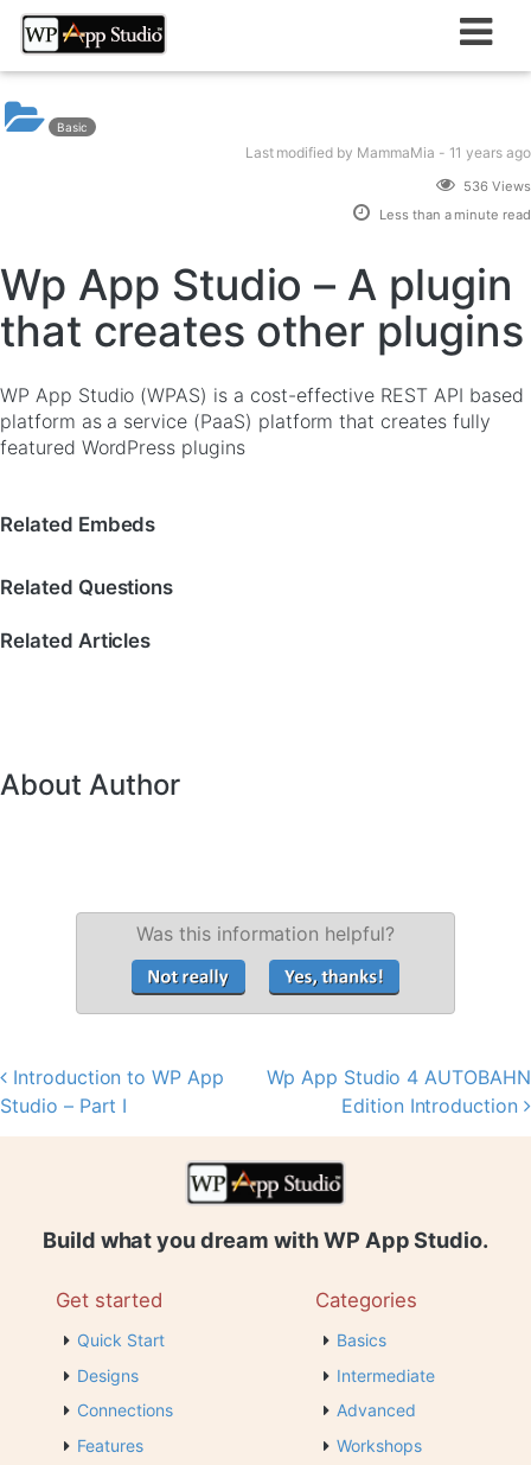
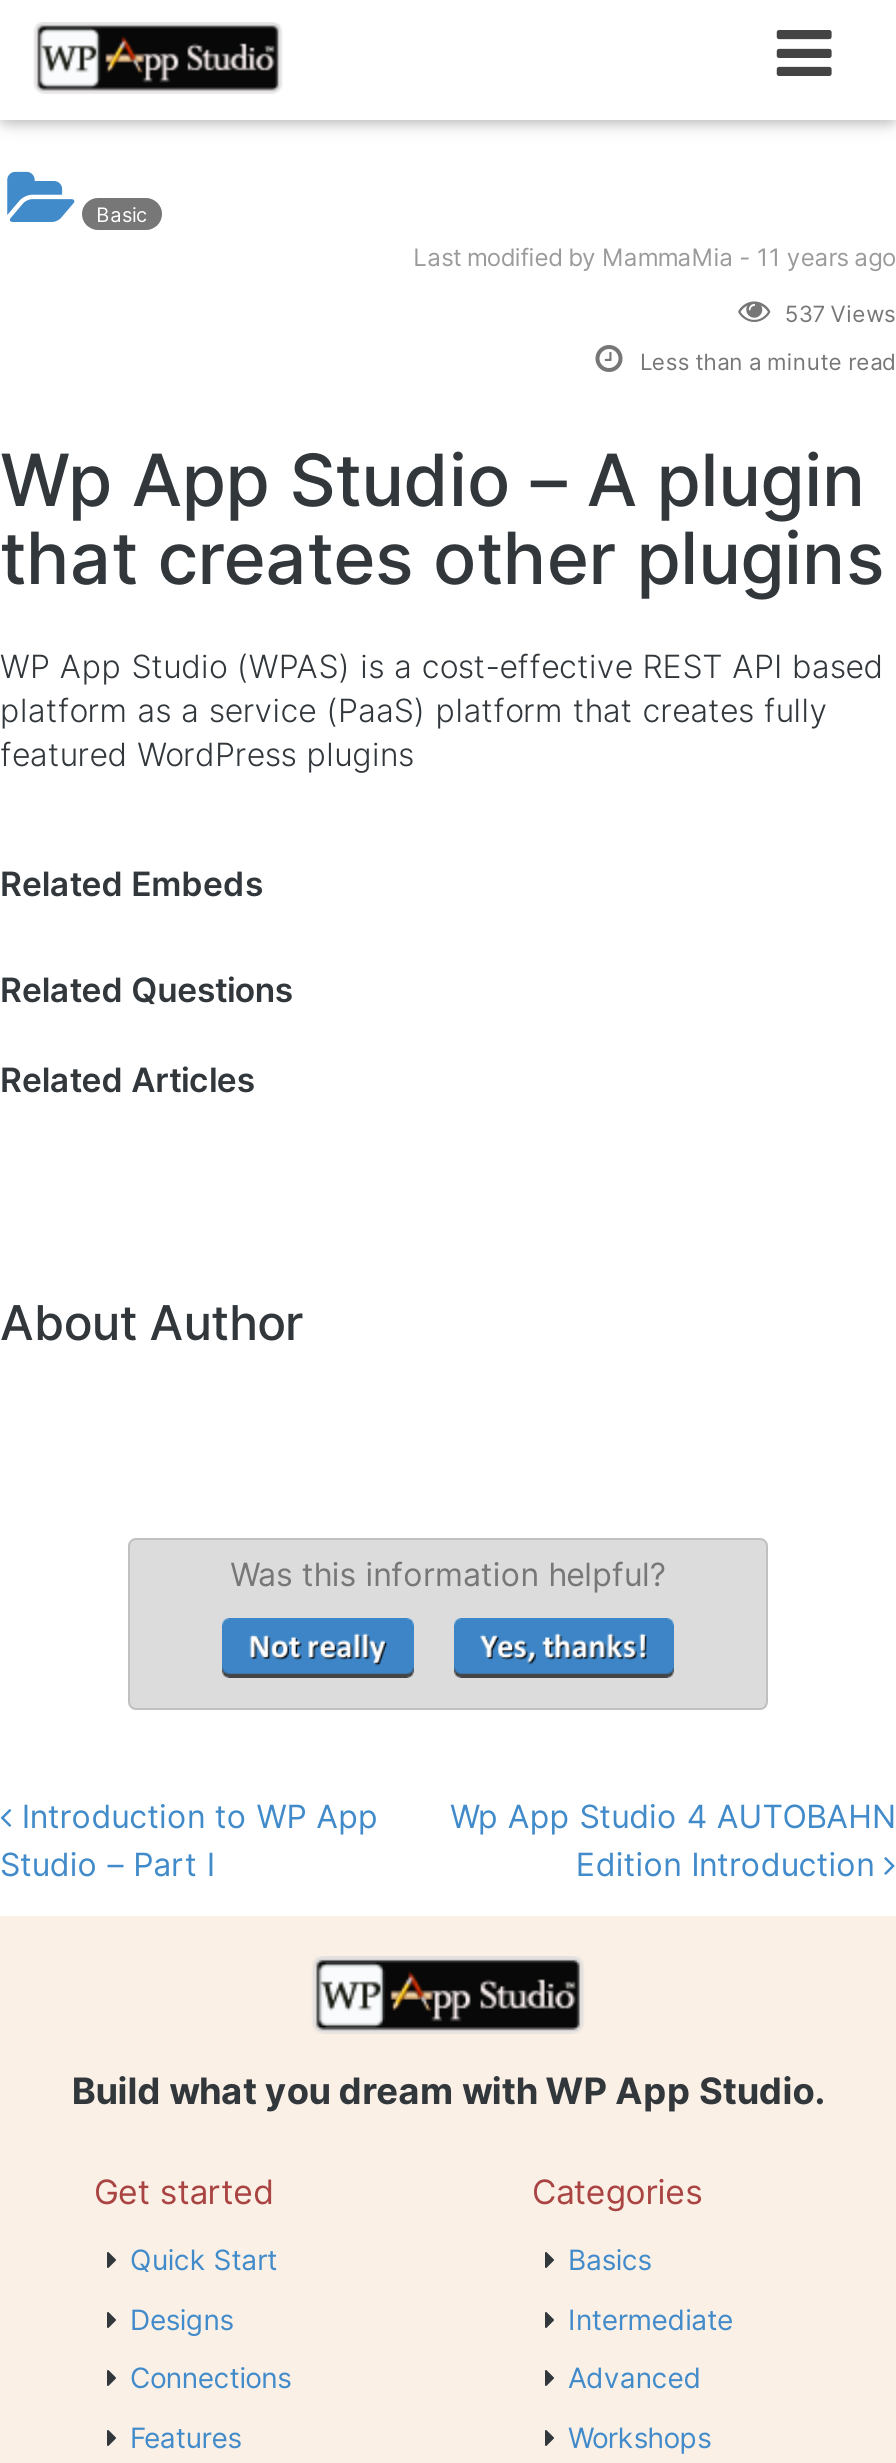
[464,178,531,195] 536 Views -> [785,300,896,328] 537 Views

